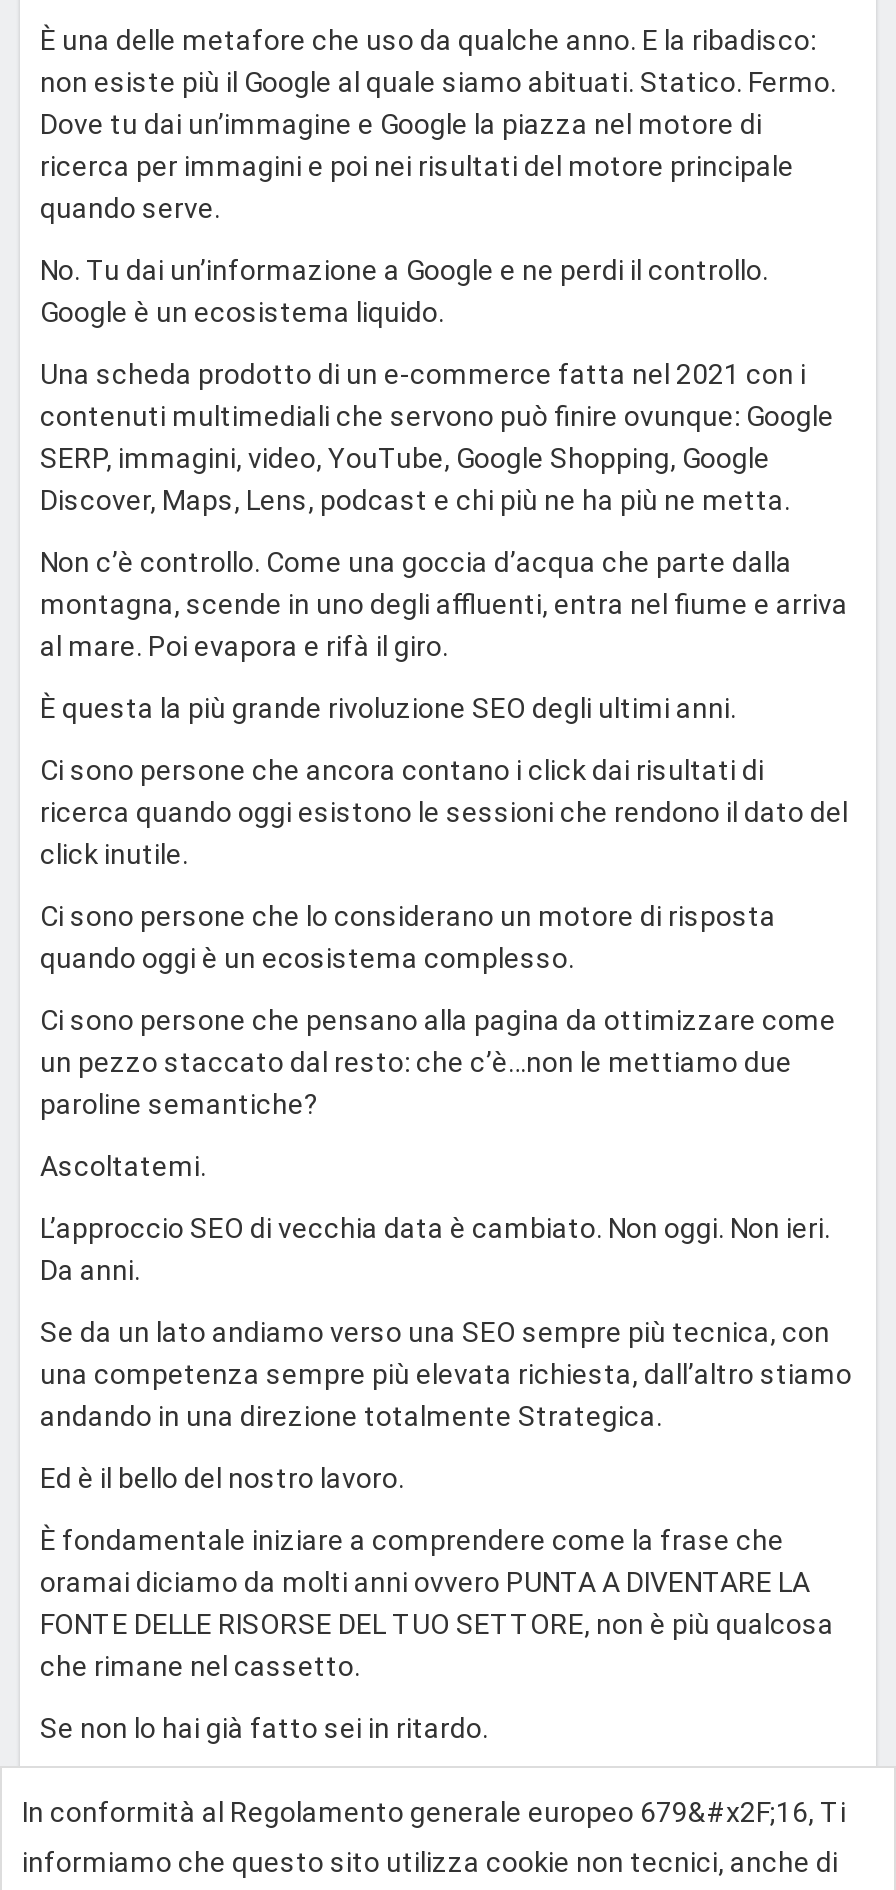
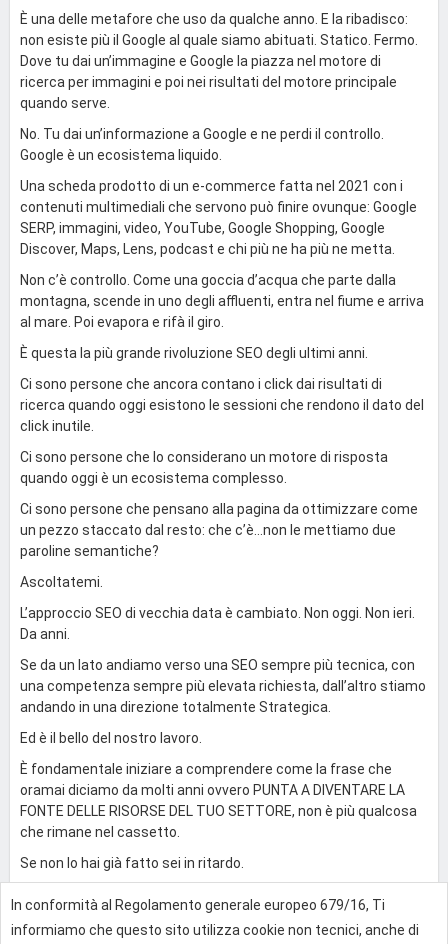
[22,1796,846,1828] In conformità al Regolamento generale europeo 679&#x2F;16, Ti -> [11,897,385,913] In conformità al Regolamento generale europeo 679/16, Ti

